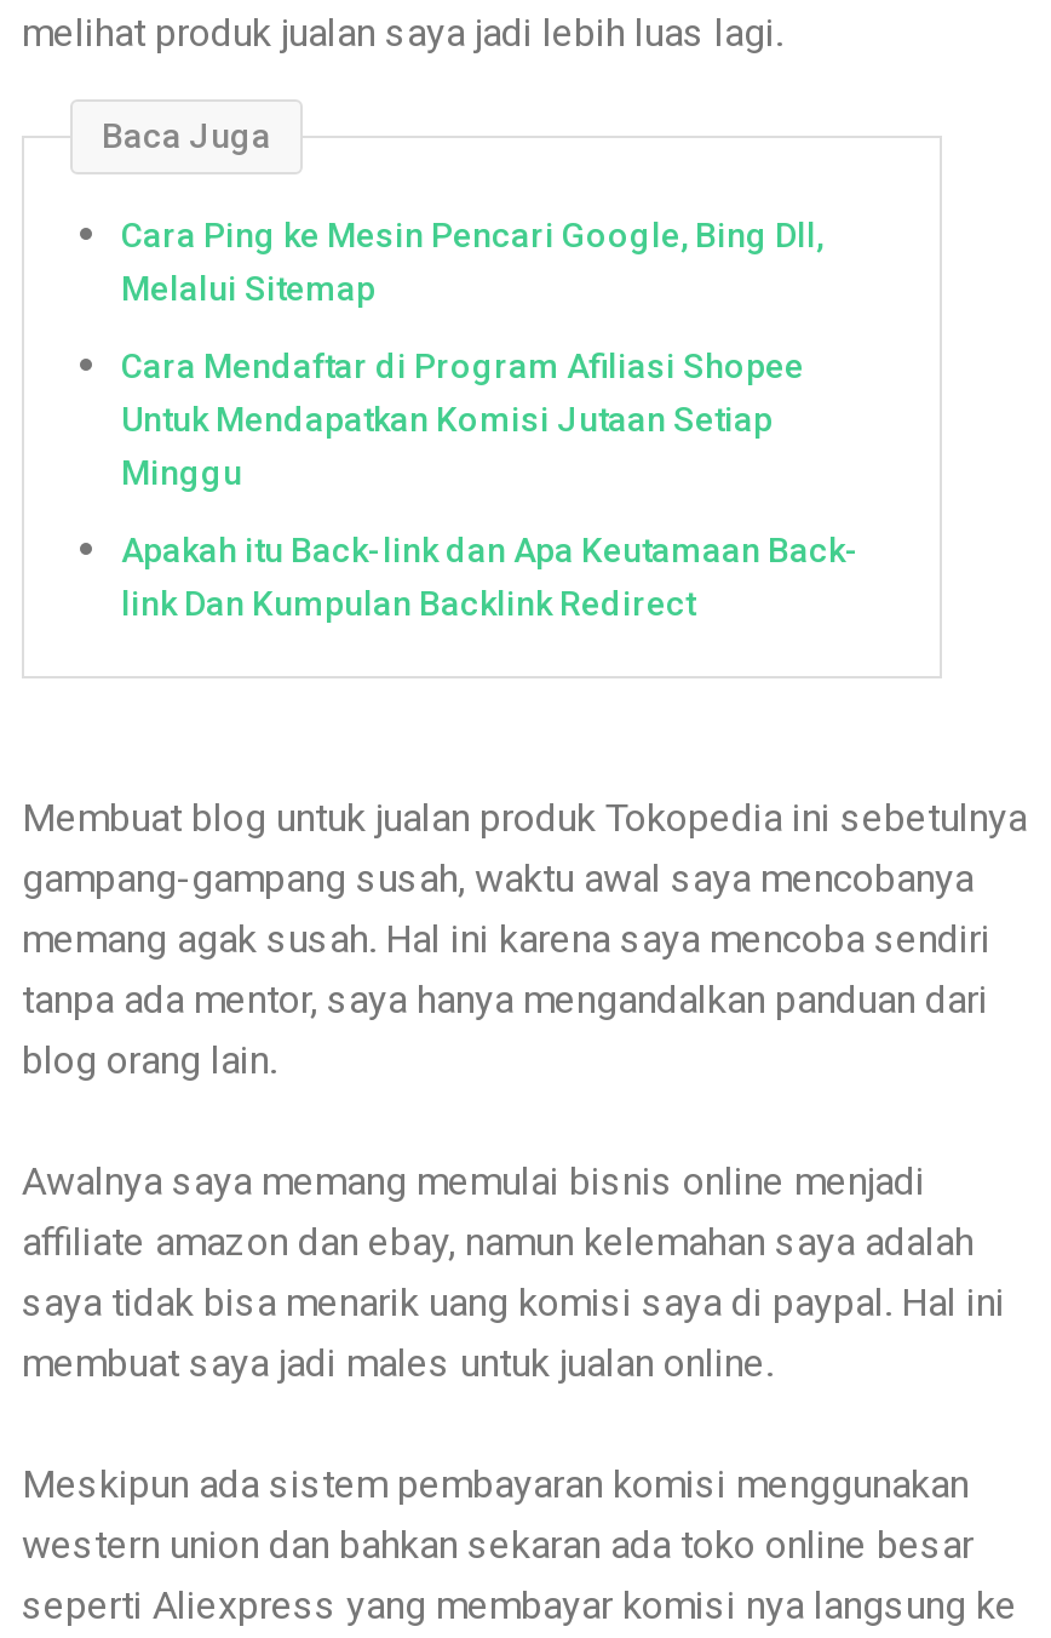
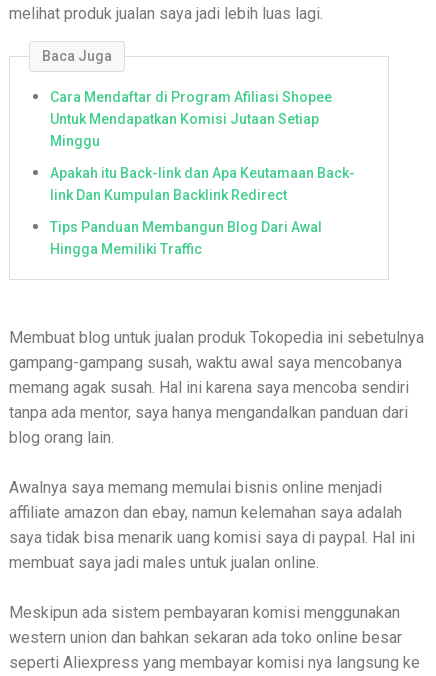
[121,217,823,309] Cara Ping ke Mesin Pencari Google, Bing Dll, | Melalui Sitemap -> none
moved [121,346,860,622] -> [50,89,355,203]: Cara Mendaftar di Program Afiliasi Shopee | Untuk Mendapatkan Komisi Jutaan Setiap | Minggu | Apakah itu Back-link dan Apa Keutamaan Back- | link Dan Kumpulan Backlink Redirect
none -> [50,218,322,256] Tips Panduan Membangun Blog Dari Awal | Hingga Memiliki Traffic

